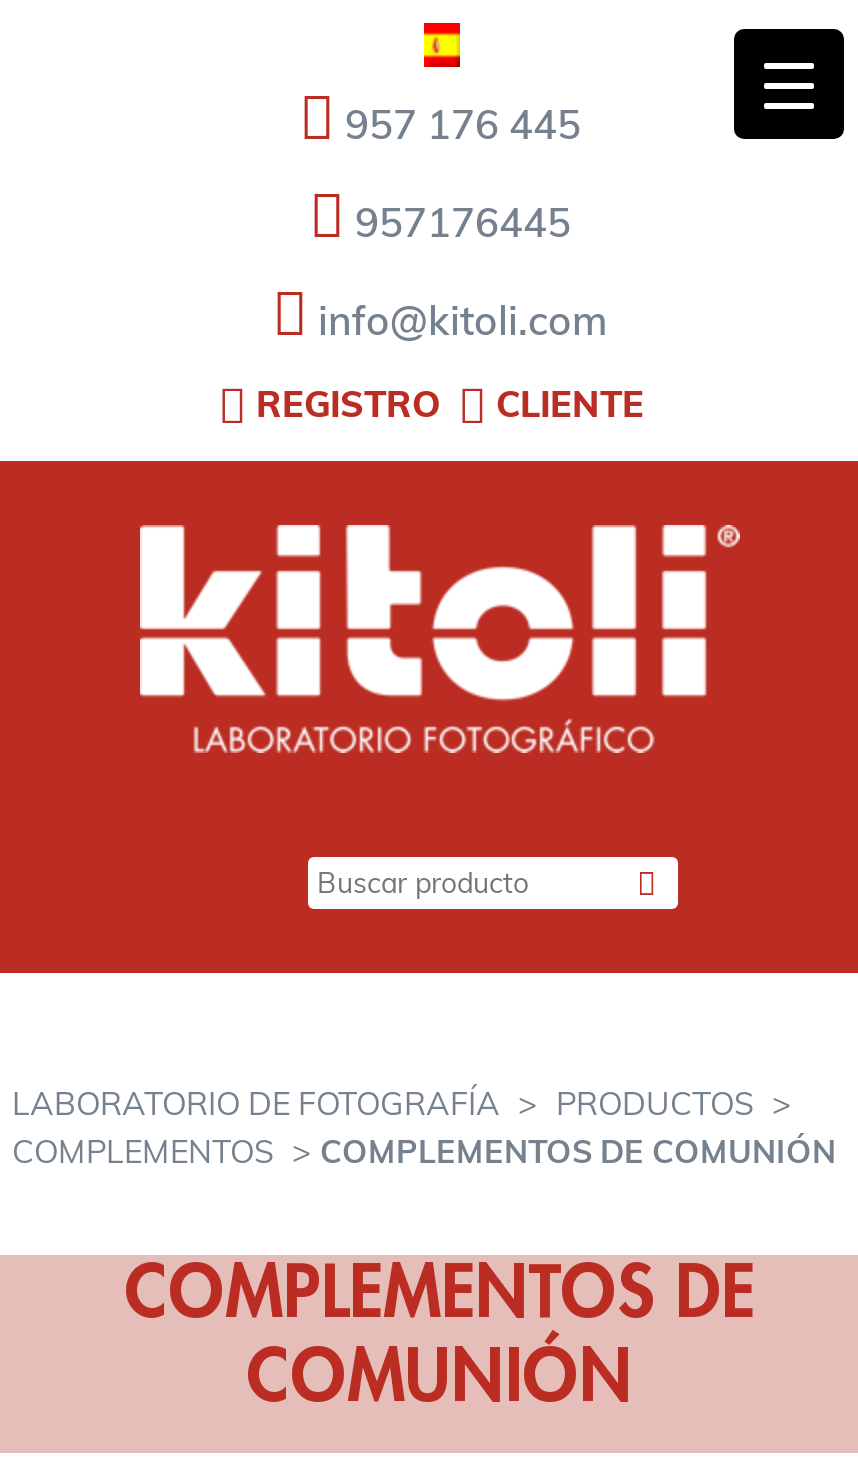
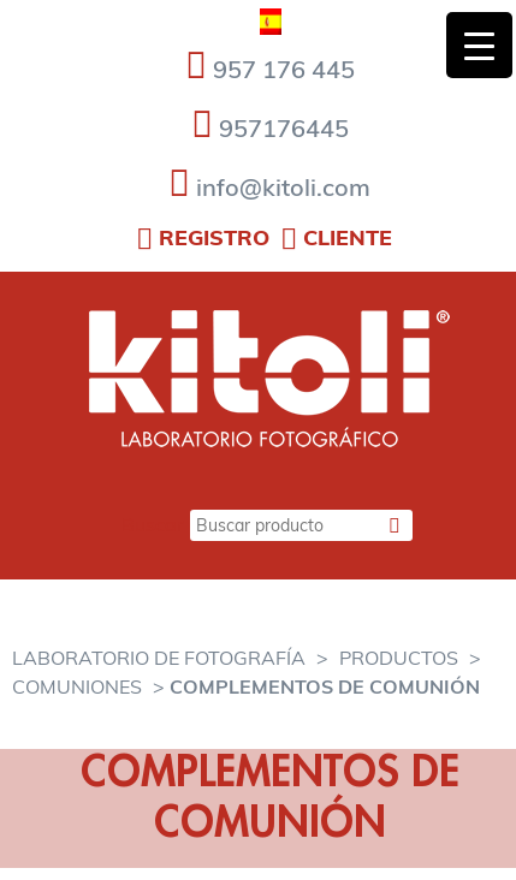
[12,1131,836,1171] COMPLEMENTOS > COMPLEMENTOS DE COMUNIÓN -> [12,674,480,698] COMUNIONES > COMPLEMENTOS DE COMUNIÓN

